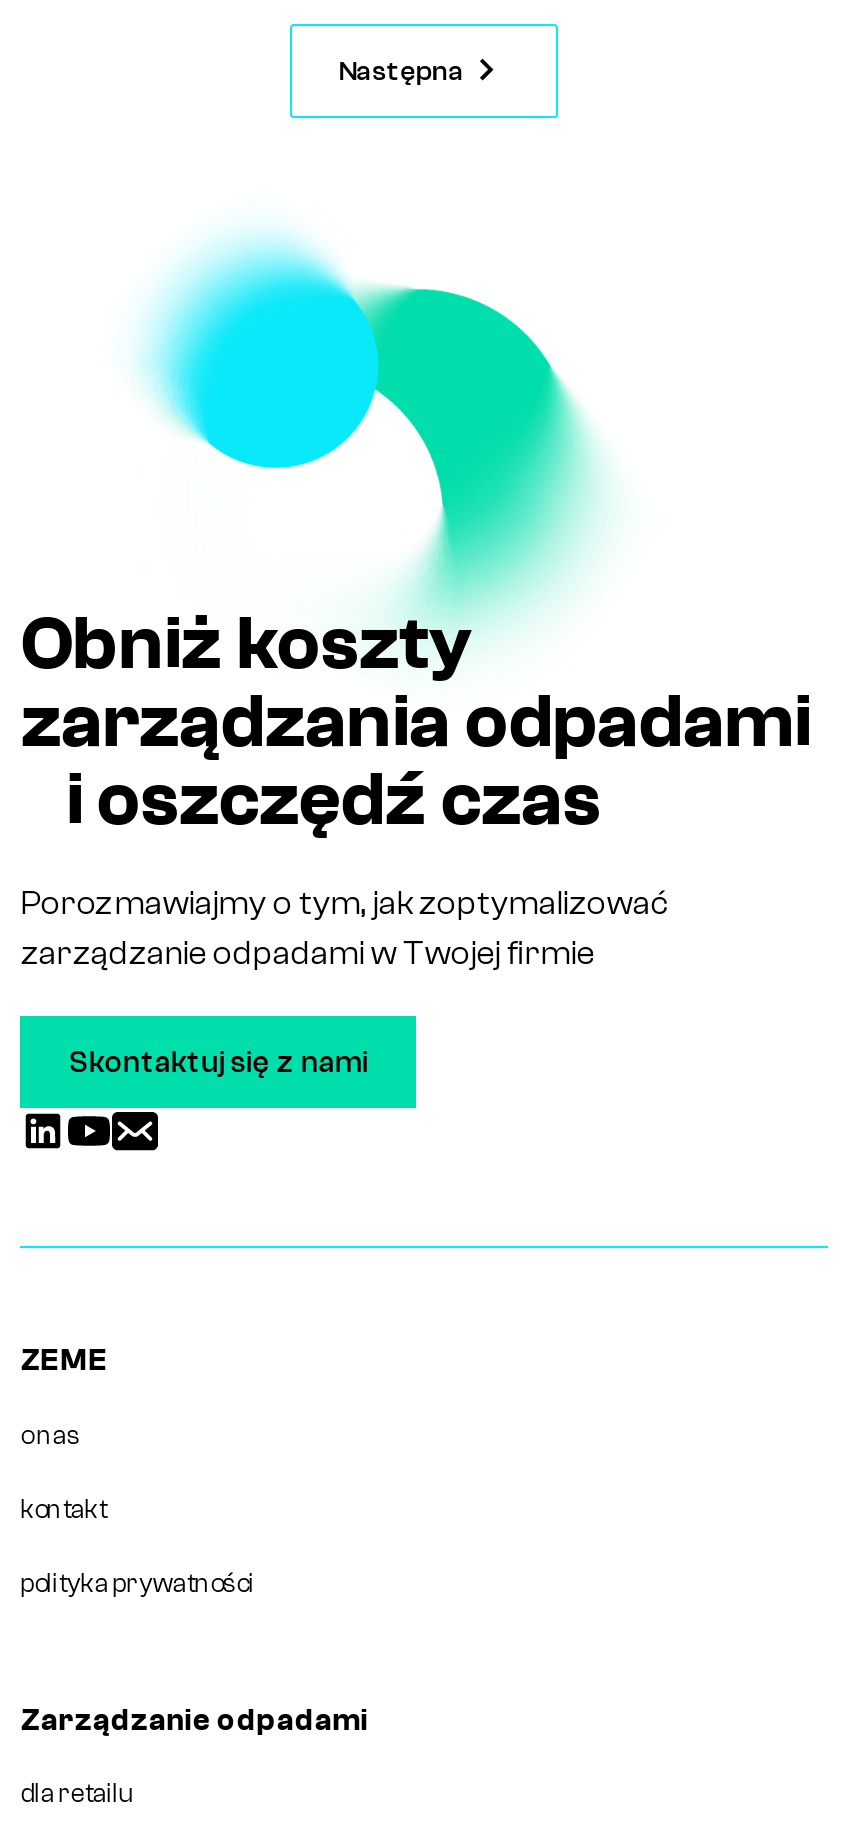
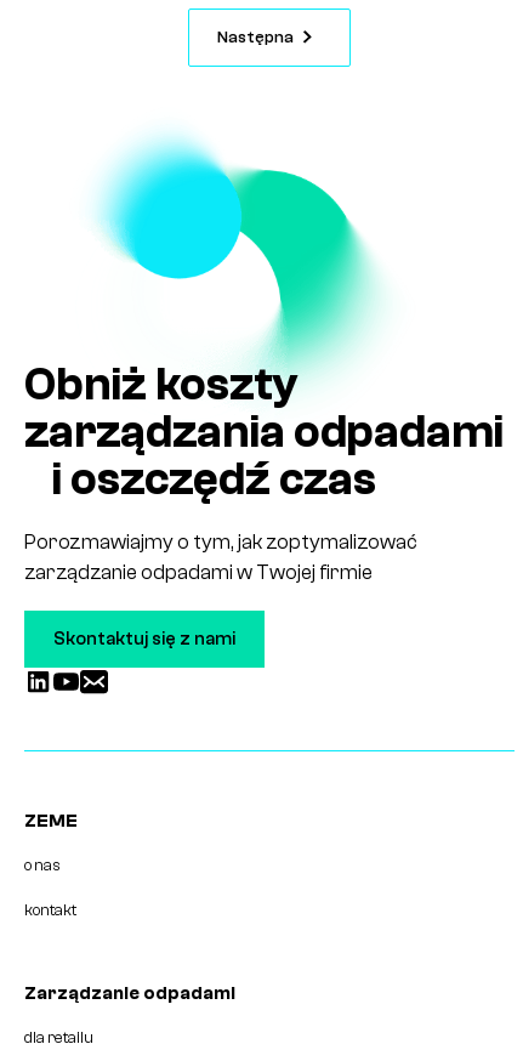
[21,1568,255,1598] polityka prywatności -> none

